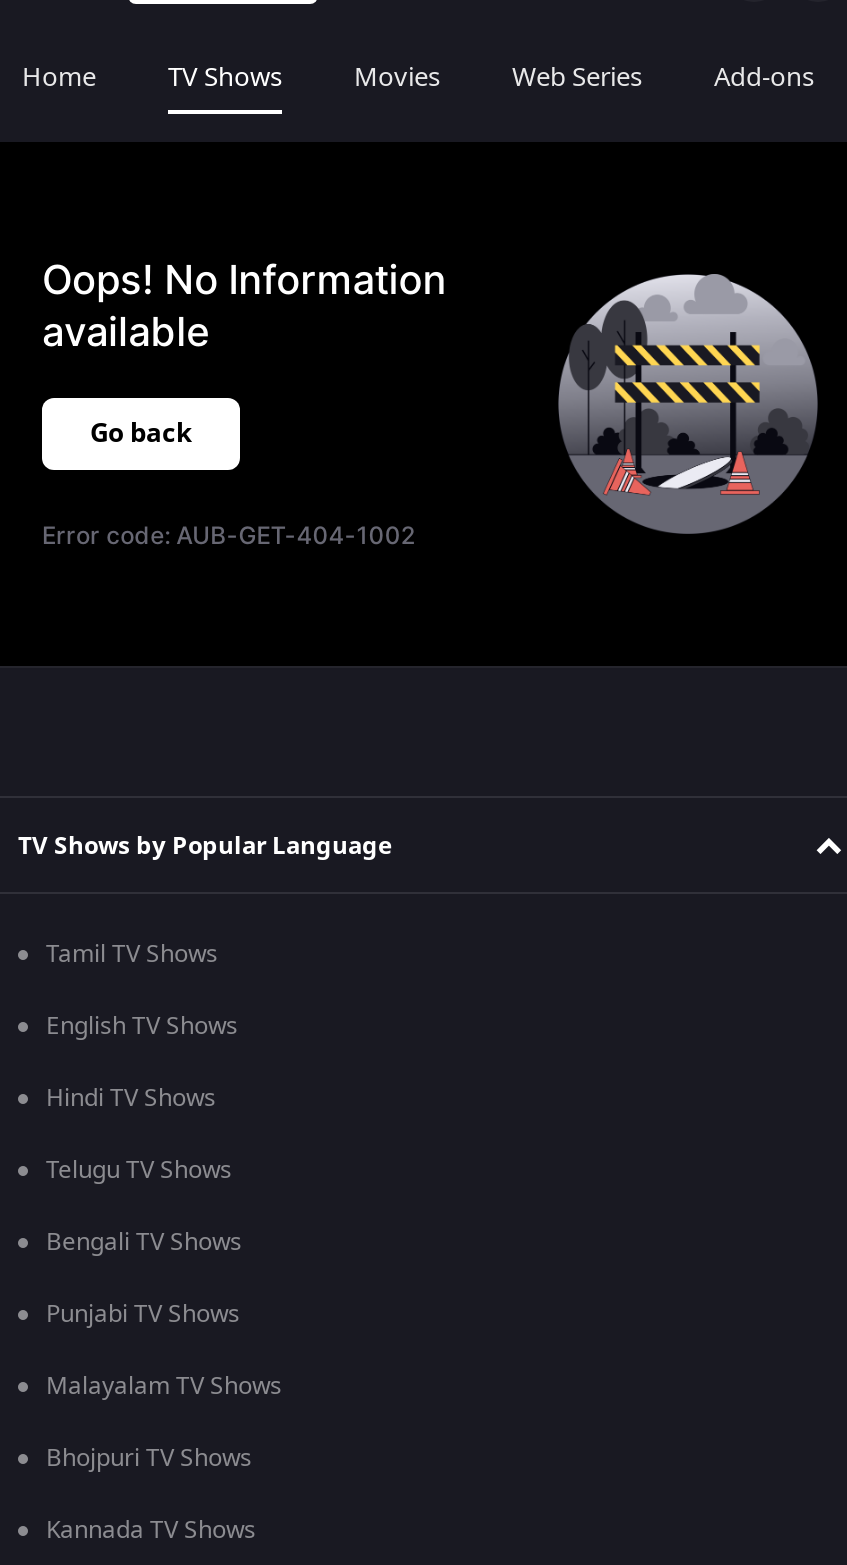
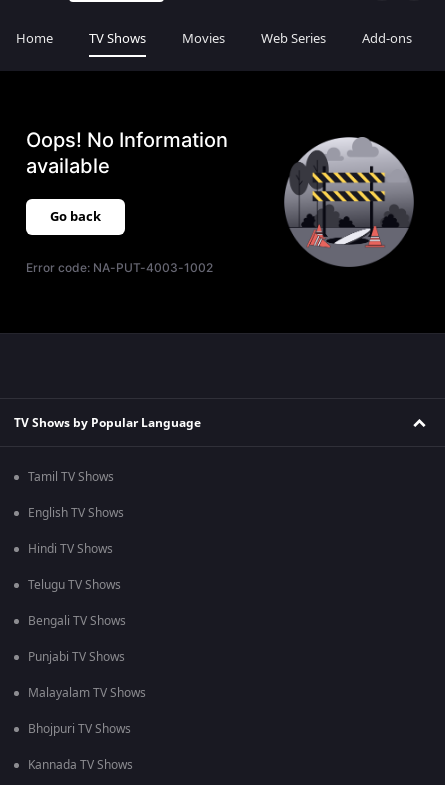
[42,520,415,550] Error code: AUB-GET-404-1002 -> [26,260,213,275] Error code: NA-PUT-4003-1002

